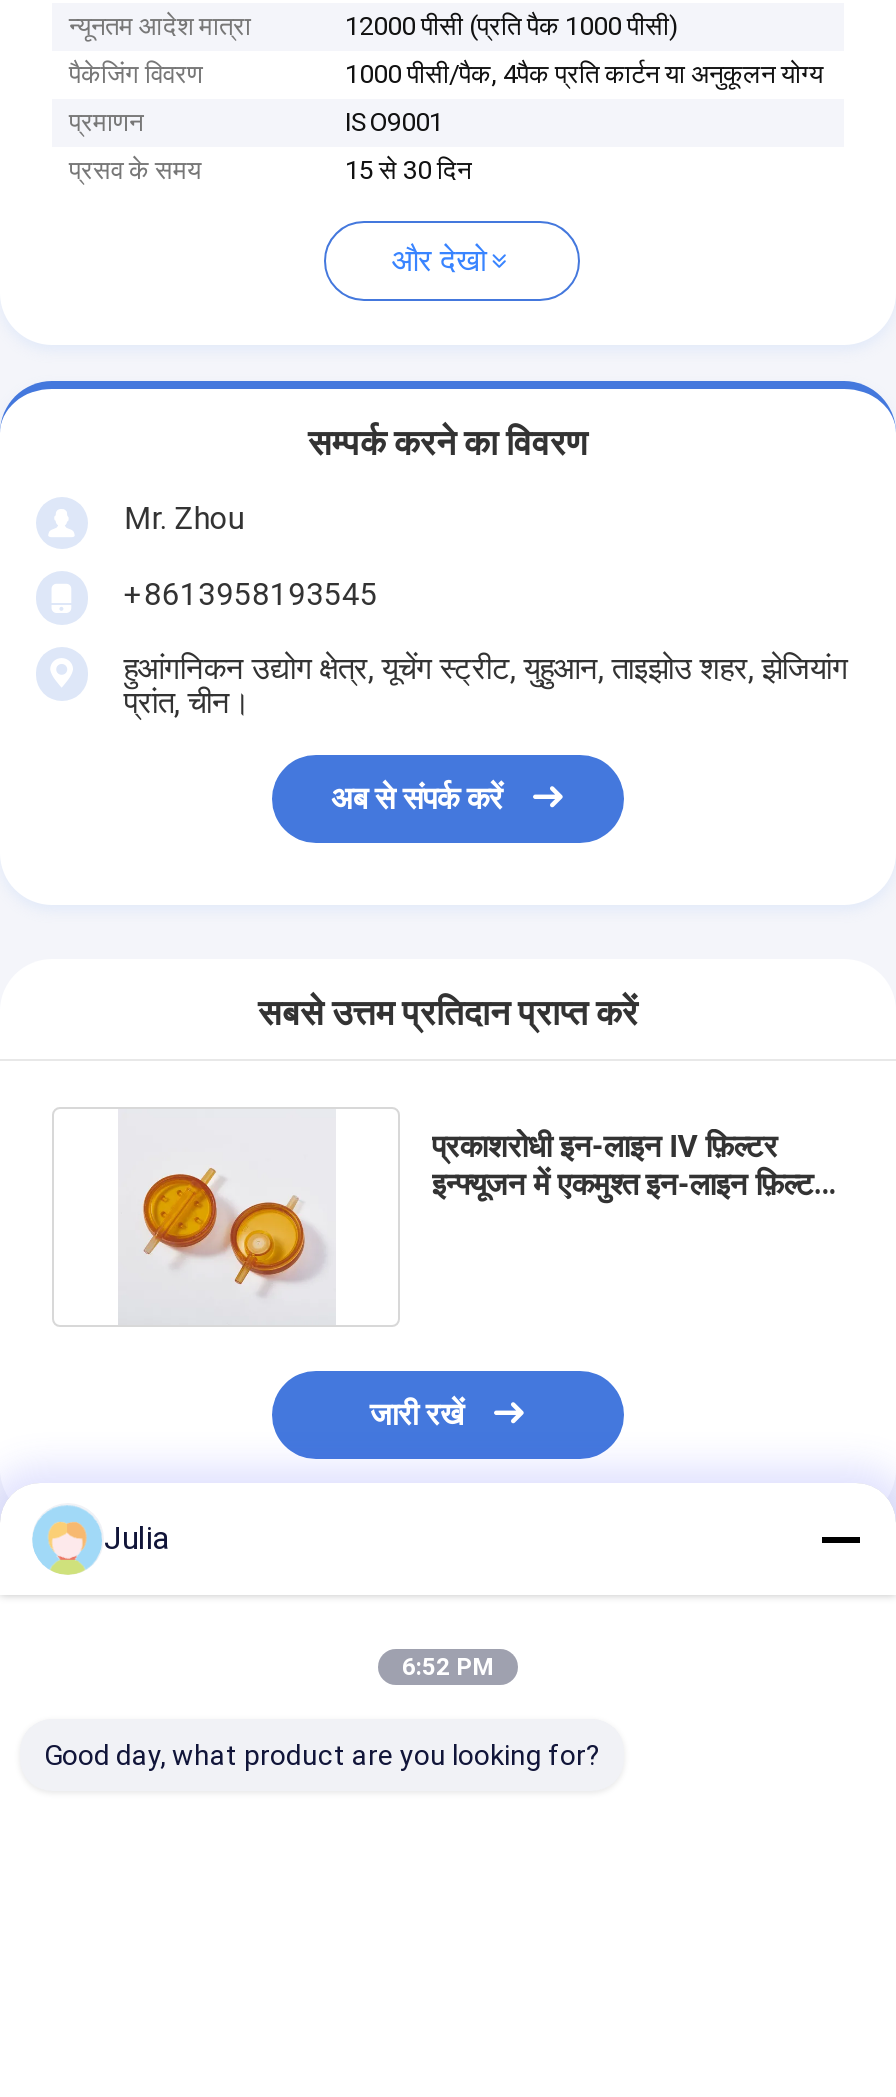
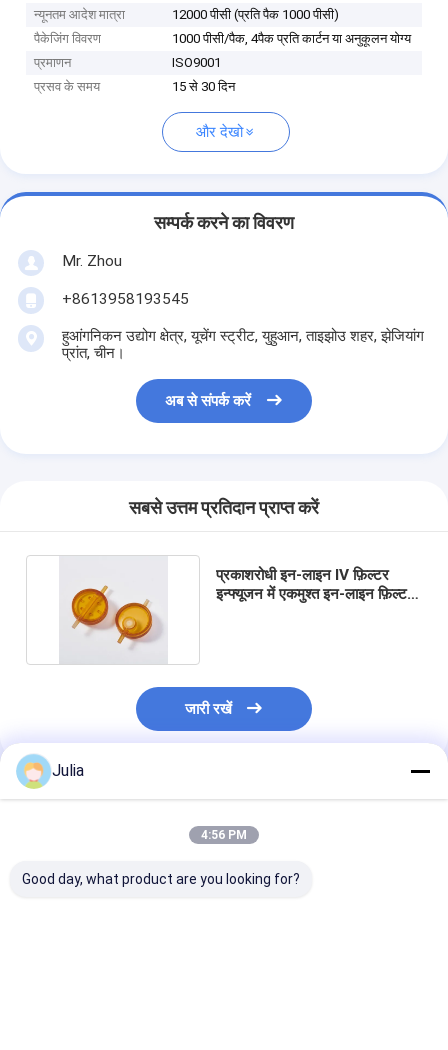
[402,1653,494,1681] 6:52 PM -> [201,828,247,842] 4:56 PM

